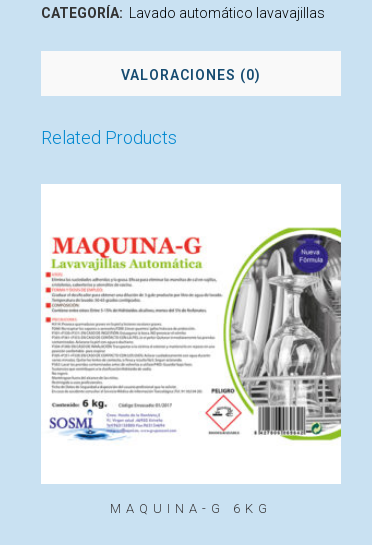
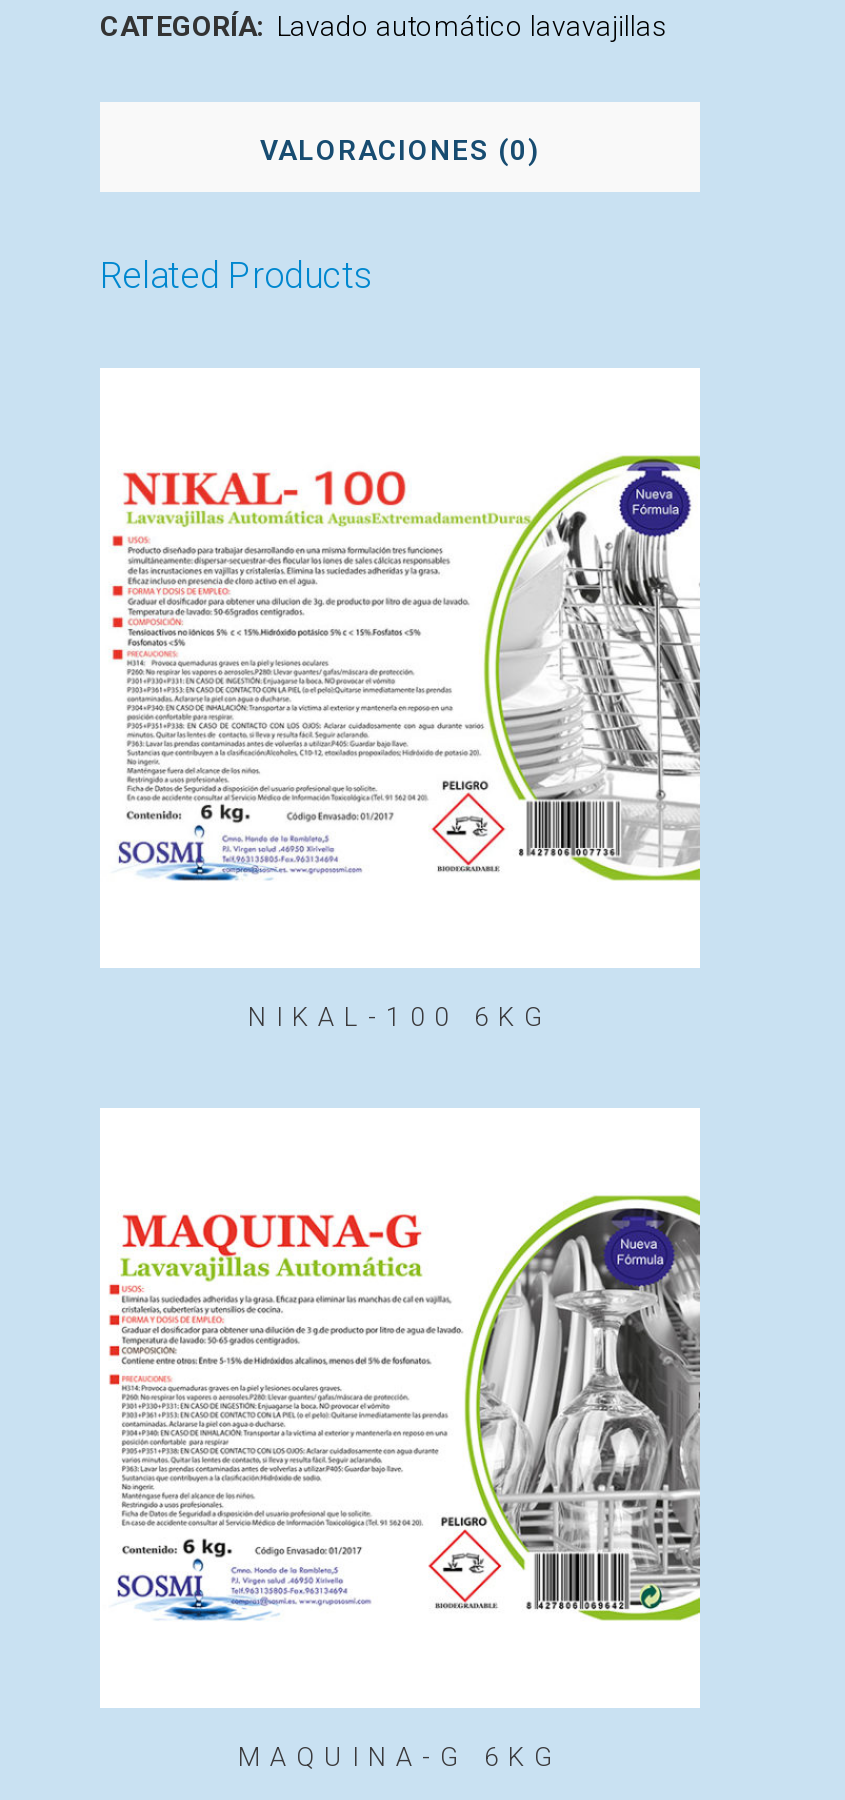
none -> [108,456,702,882] [image]
none -> [248,1002,552,1032] NIKAL-100 6KG

